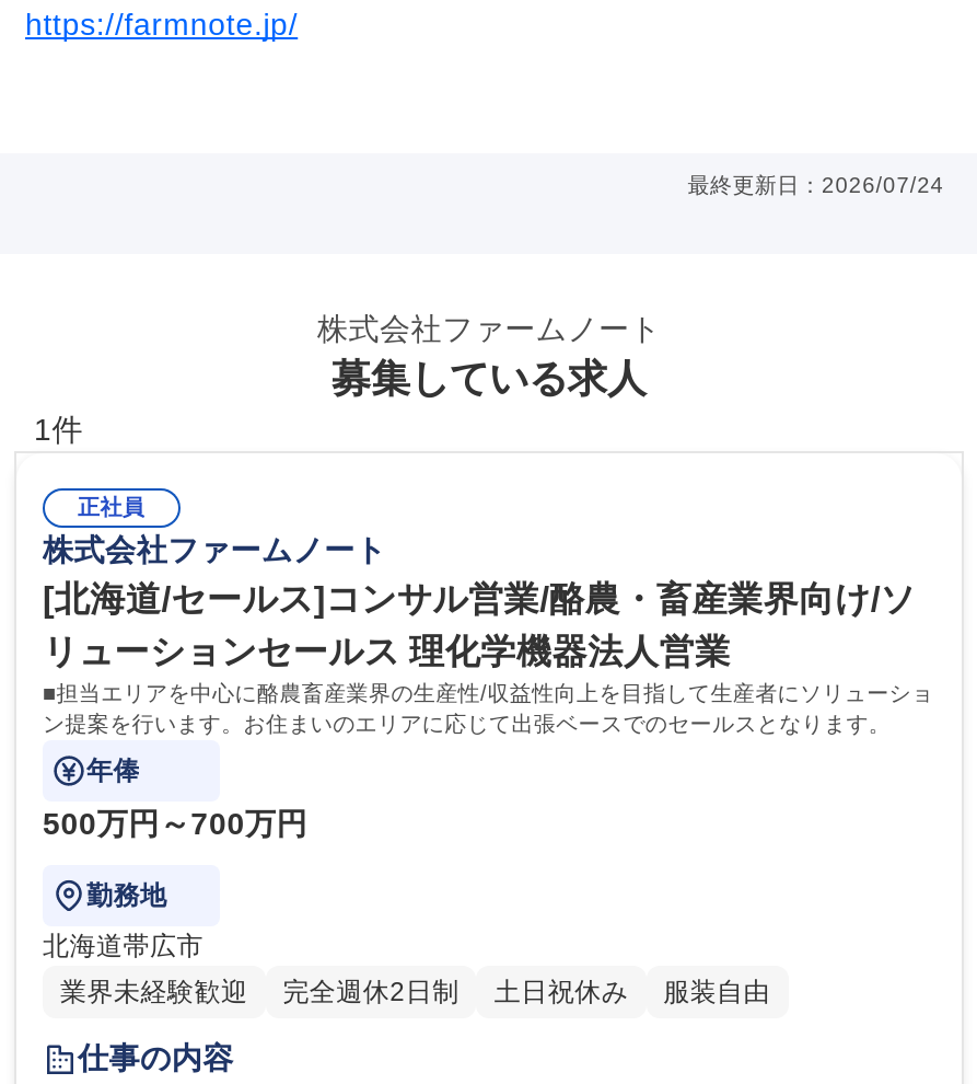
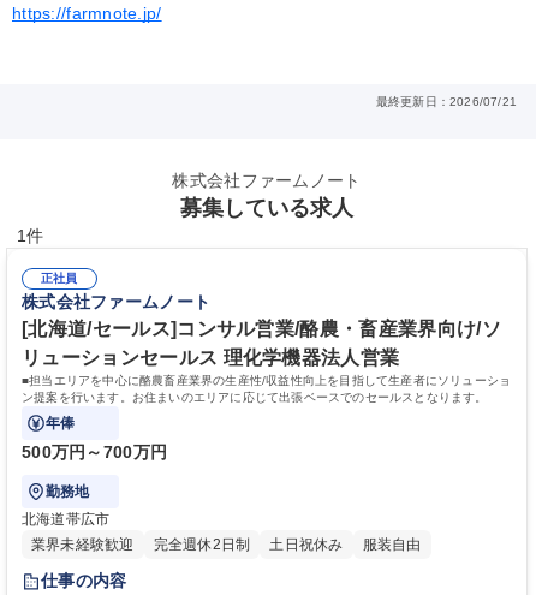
[688,173,944,197] 最終更新日：2026/07/24 -> [376,95,517,108] 最終更新日：2026/07/21

